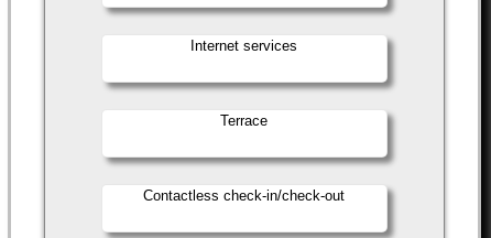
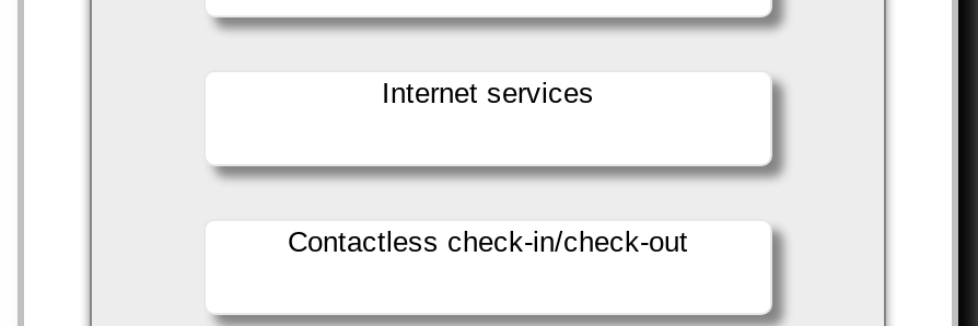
[221,112,268,129] Terrace -> none

